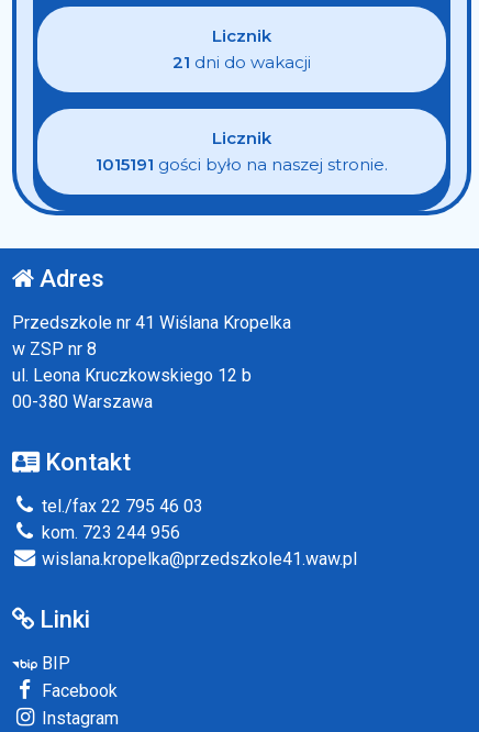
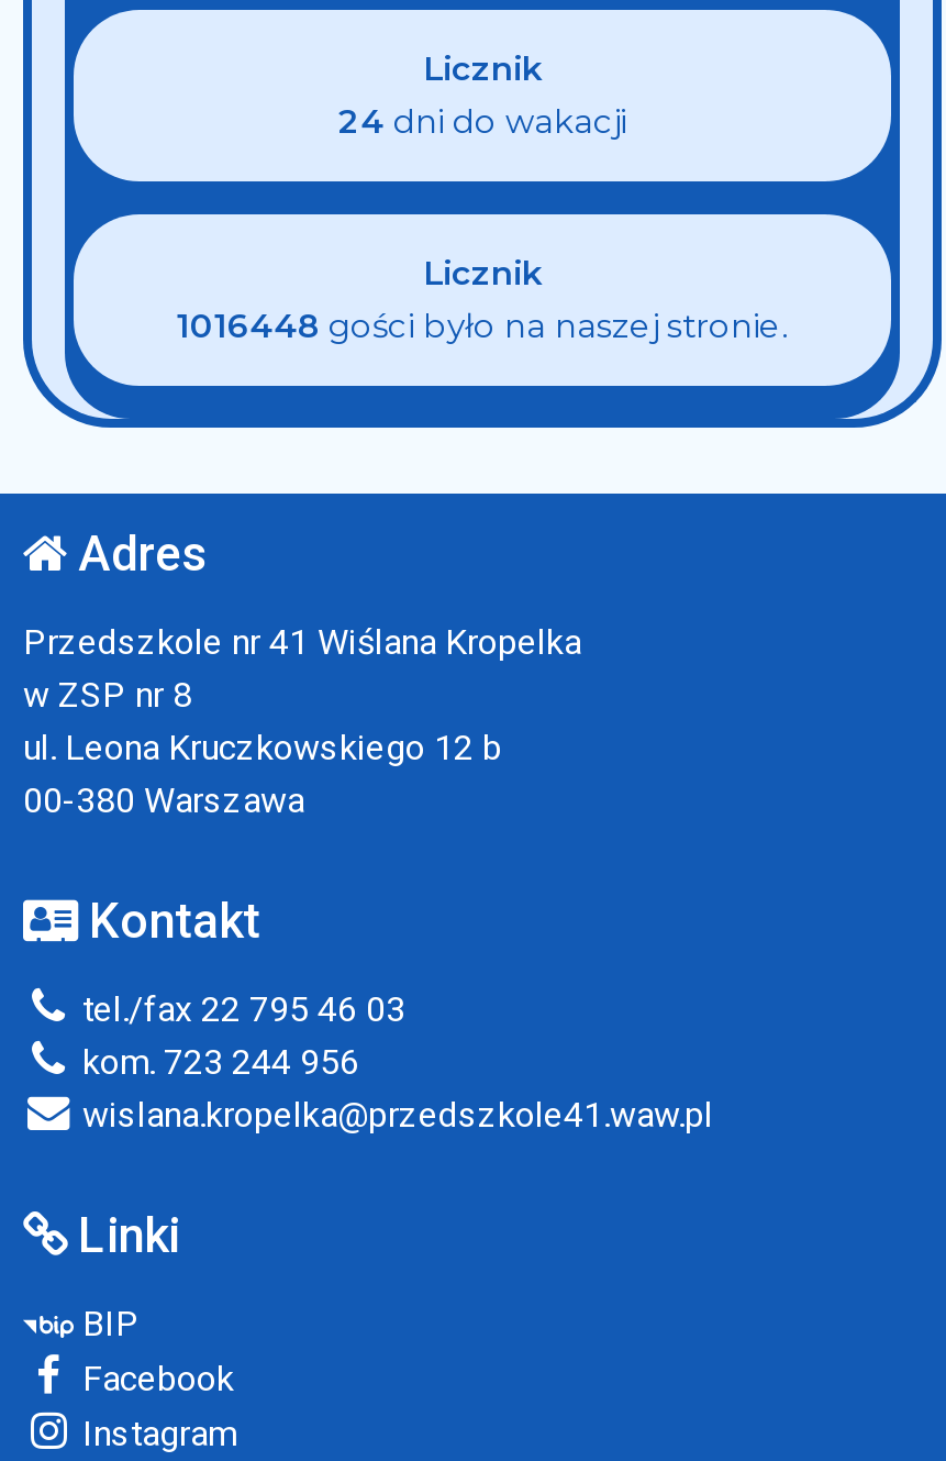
[172,52,311,73] 21 dni do wakacji -> [338,101,626,143] 24 dni do wakacji
[96,154,388,175] 1015191 gości było na naszej stronie. -> [177,305,788,347] 1016448 gości było na naszej stronie.

